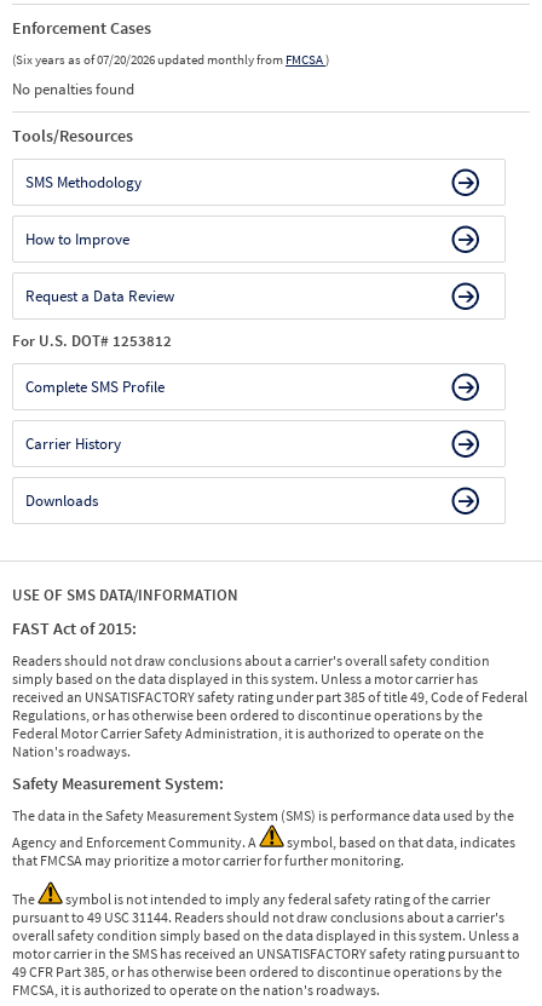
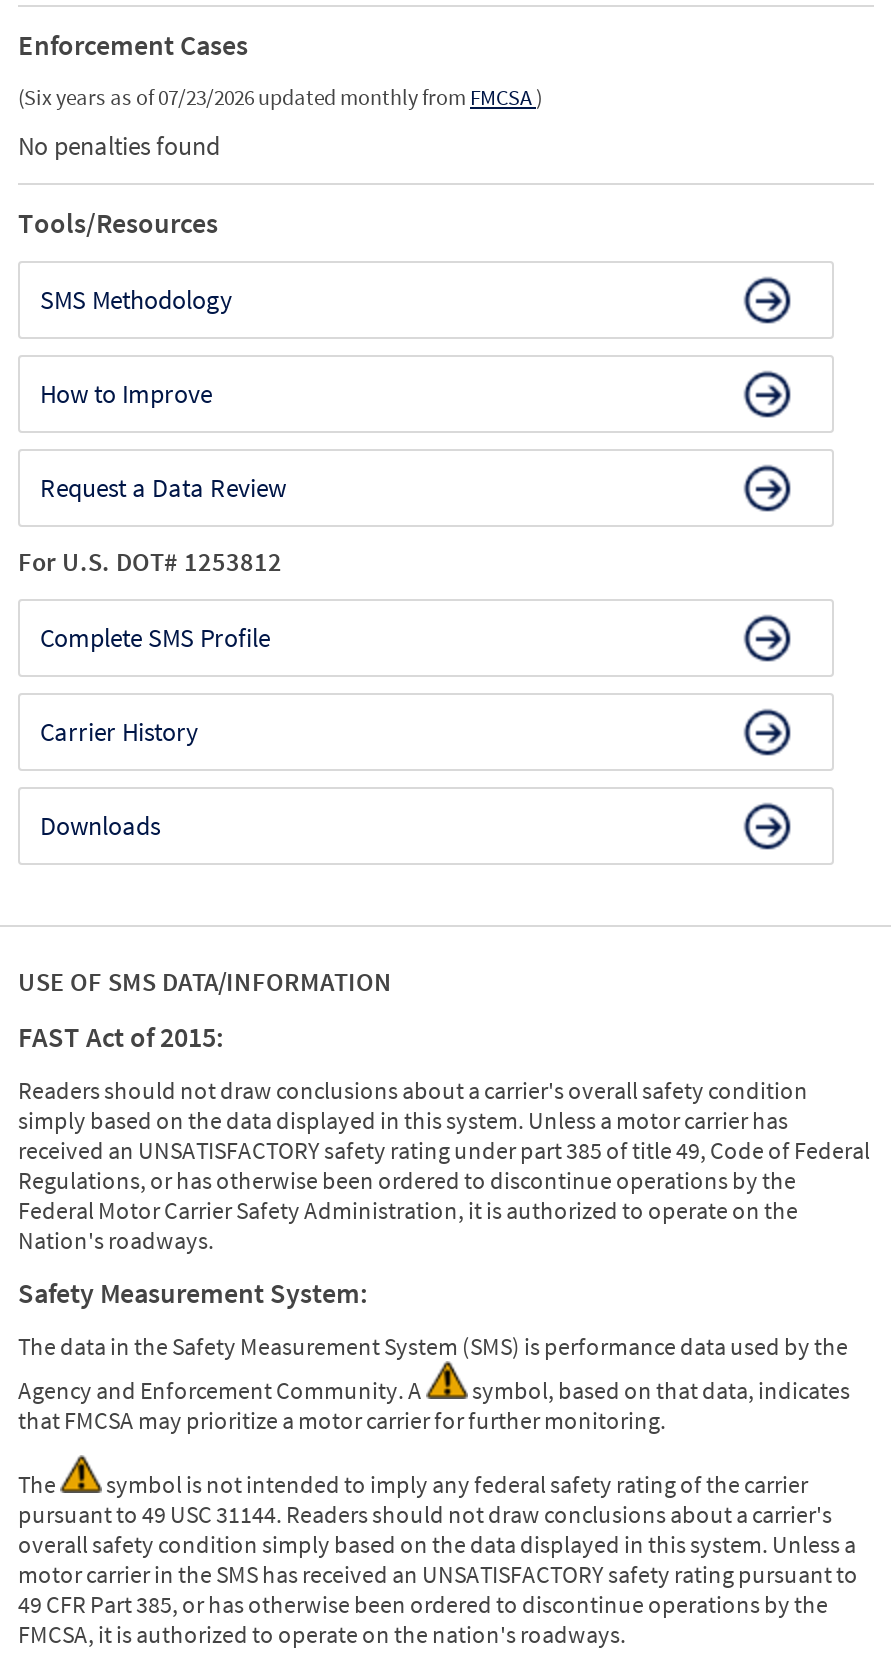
[12,51,329,68] (Six years as of 07/20/2026 updated monthly from FMCSA) -> [18,83,542,111] (Six years as of 07/23/2026 updated monthly from FMCSA)

